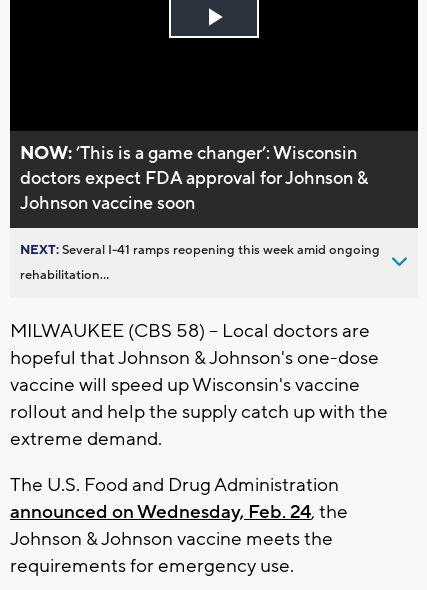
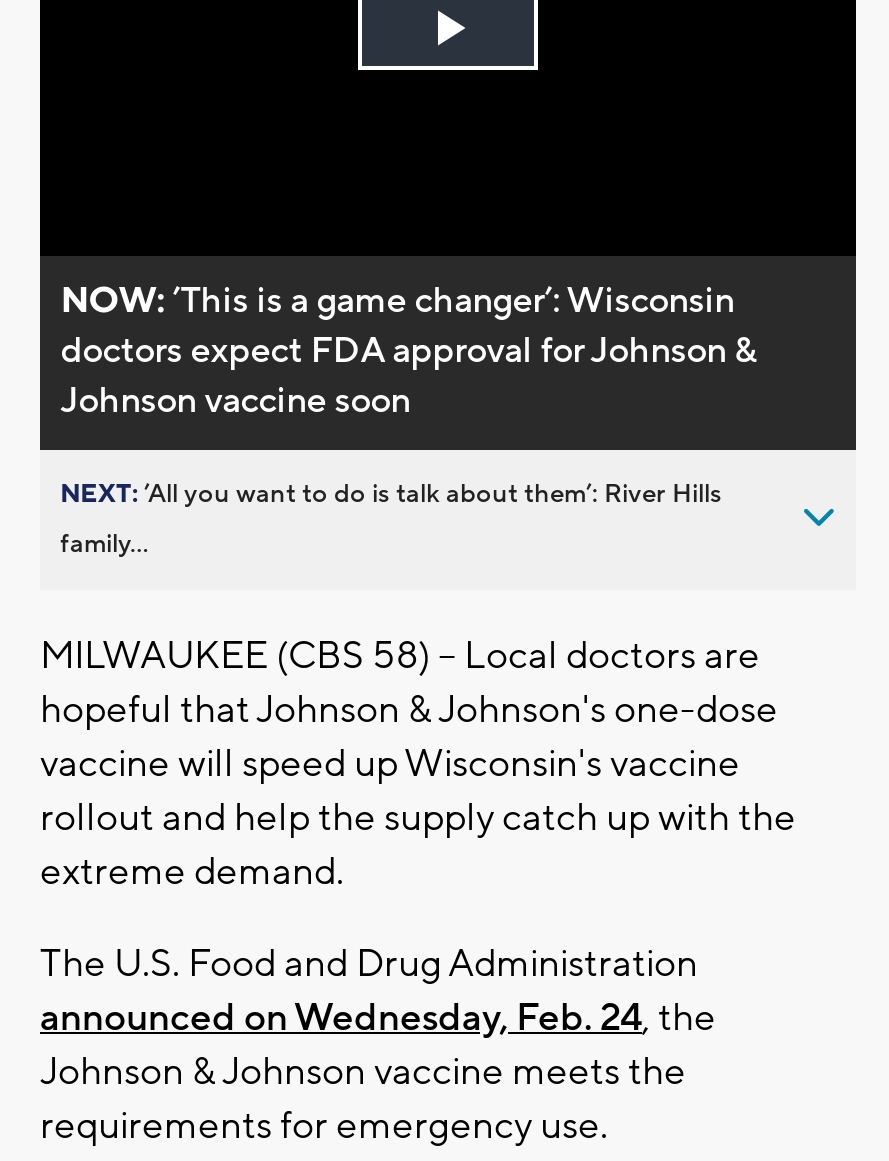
[20,242,380,258] NEXT: Several I-41 ramps reopening this week amid ongoing -> [60,478,722,510] NEXT: ’All you want to do is talk about them’: River Hills
[20,267,109,283] rehabilitation... -> [60,528,148,560] family...

